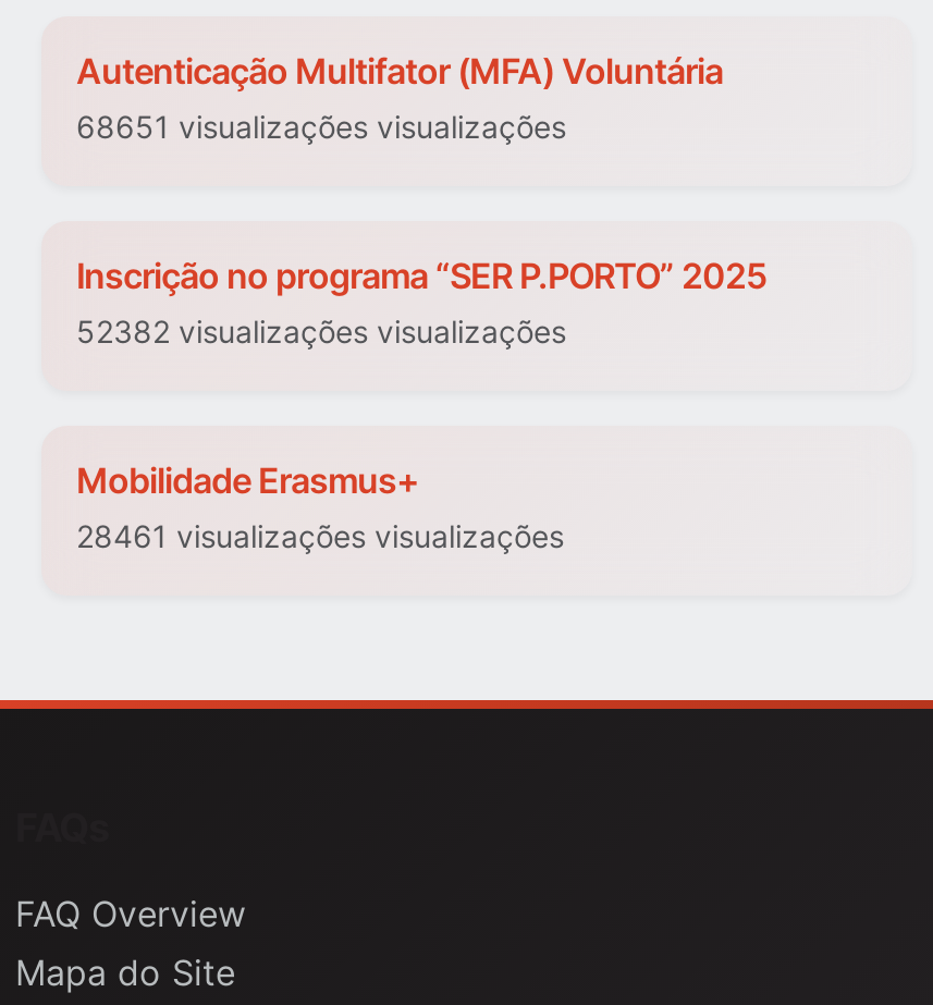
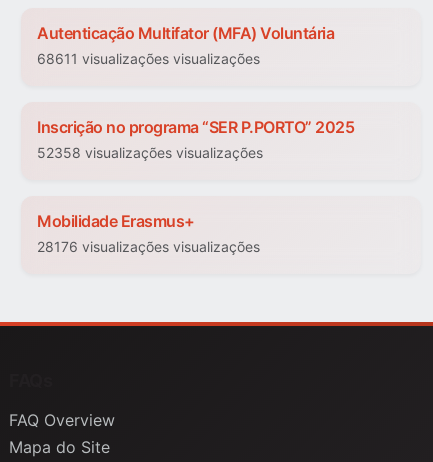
[76,109,566,146] 68651 visualizações visualizações -> [37,50,260,67] 68611 visualizações visualizações
[76,314,566,351] 52382 visualizações visualizações -> [37,144,263,161] 52358 visualizações visualizações
[76,518,564,555] 28461 visualizações visualizações -> [37,238,260,255] 28176 visualizações visualizações

